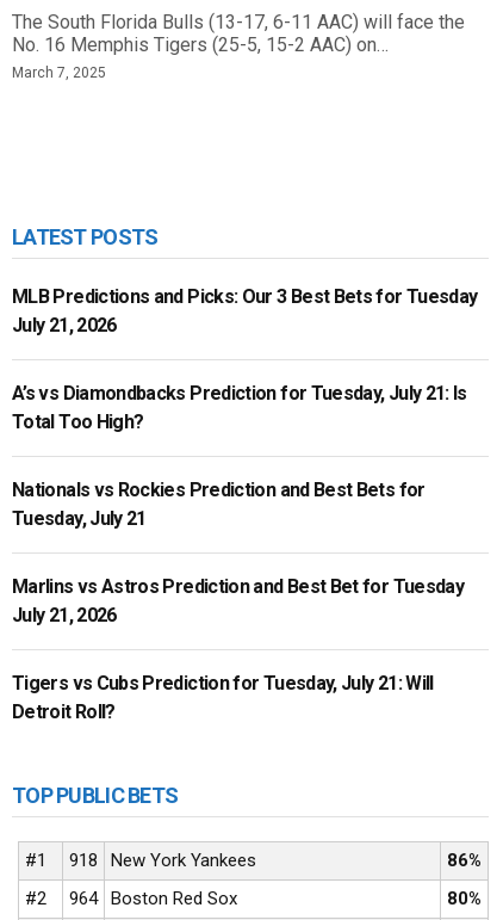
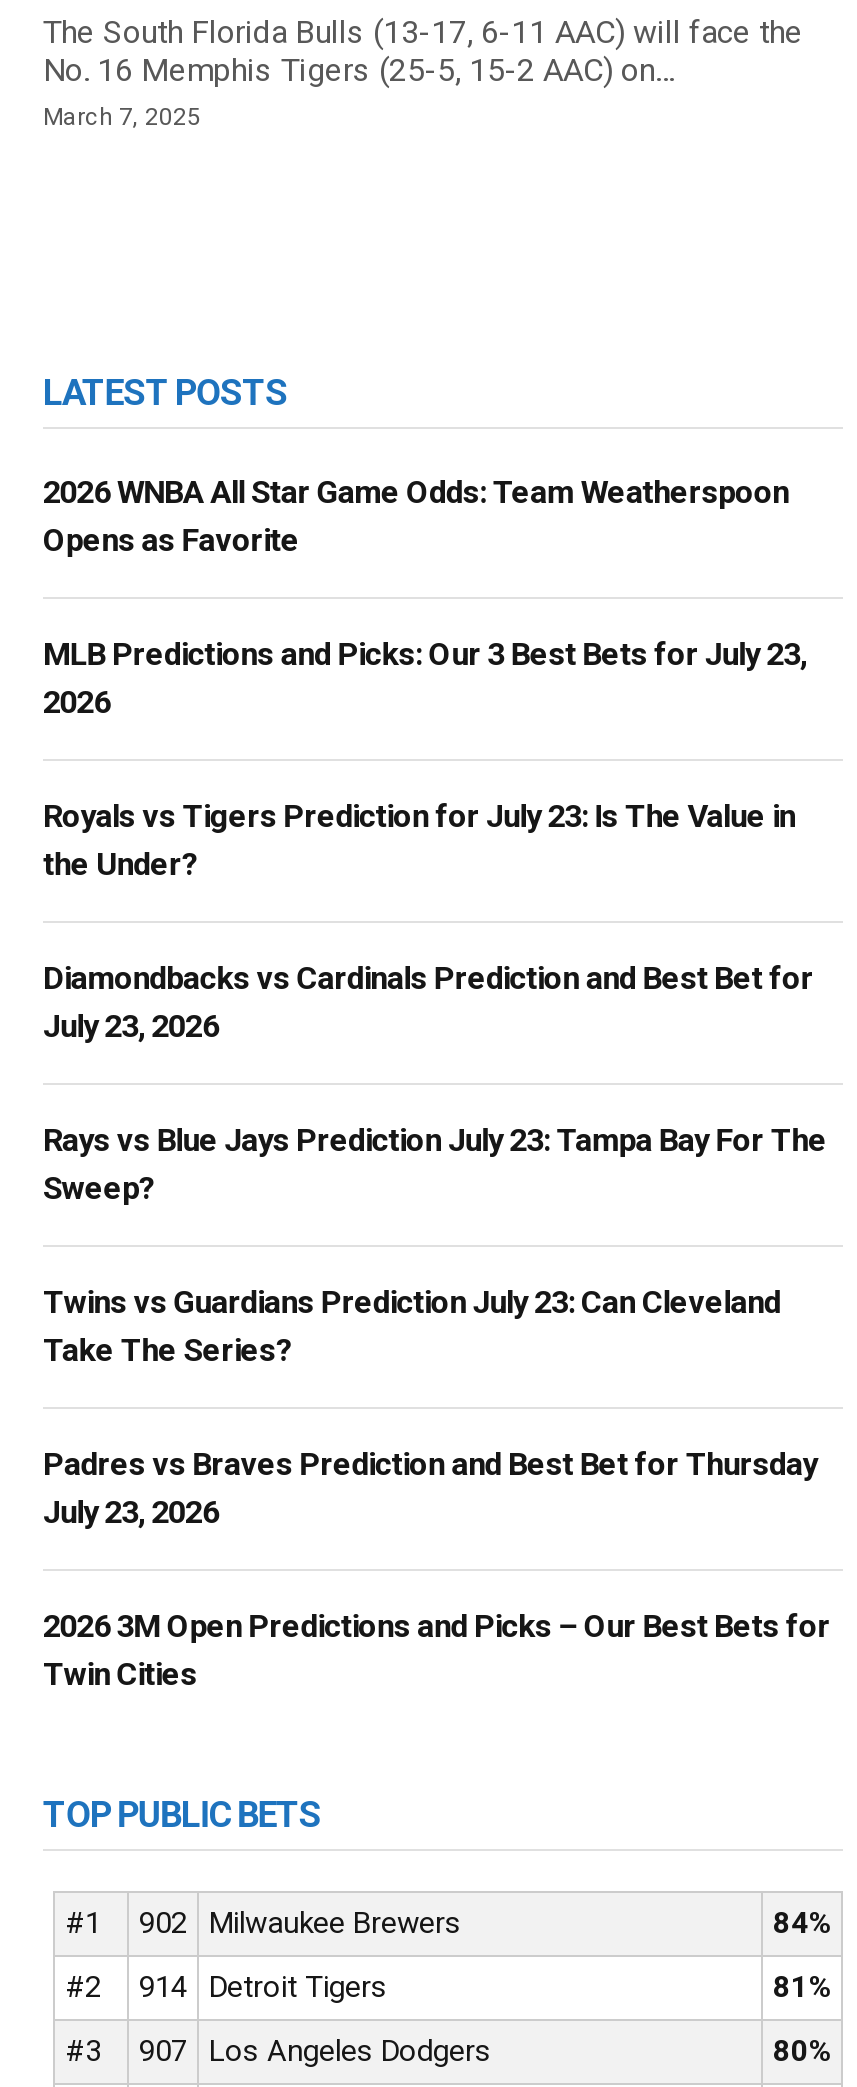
[12,285,477,723] MLB Predictions and Picks: Our 3 Best Bets for Tuesday | July 21, 2026 | A’s vs Diamondbacks Prediction for Tuesday, July 21: Is | Total Too High? | Nationals vs Rockies Prediction and Best Bets for | Tuesday, July 21 | Marlins vs Astros Prediction and Best Bet for Tuesday | July 21, 2026 | Tigers vs Cubs Prediction for Tuesday, July 21: Will | Detroit Roll? -> [43,473,830,1693] 2026 WNBA All Star Game Odds: Team Weatherspoon | Opens as Favorite | MLB Predictions and Picks: Our 3 Best Bets for July 23, | 2026 | Royals vs Tigers Prediction for July 23: Is The Value in | the Under? | Diamondbacks vs Cardinals Prediction and Best Bet for | July 23, 2026 | Rays vs Blue Jays Prediction July 23: Tampa Bay For The | Sweep? | Twins vs Guardians Prediction July 23: Can Cleveland | Take The Series? | Padres vs Braves Prediction and Best Bet for Thursday | July 23, 2026 | 2026 3M Open Predictions and Picks – Our Best Bets for | Twin Cities
[69,850,482,871] 918 | New York Yankees | 86% -> [139,1905,831,1941] 902 | Milwaukee Brewers | 84%
[69,888,237,909] 964 | Boston Red Sox -> [65,1969,831,2069] 914 | Detroit Tigers | 81% | #3 | 907 | Los Angeles Dodgers

